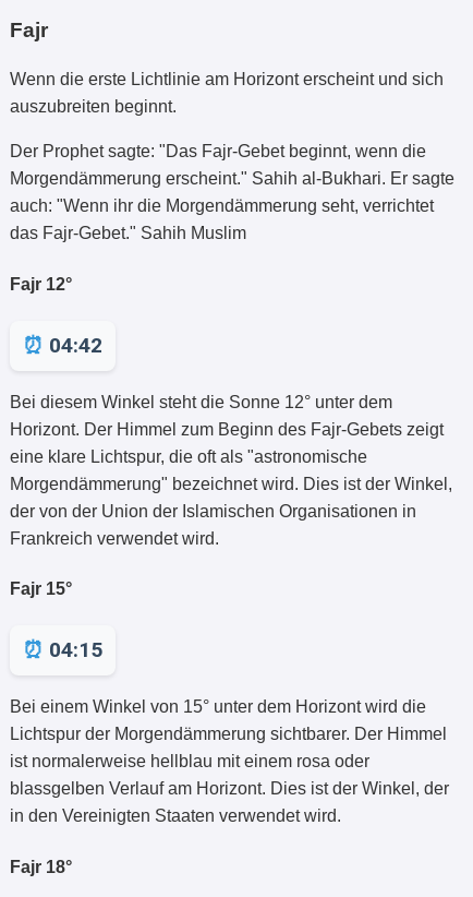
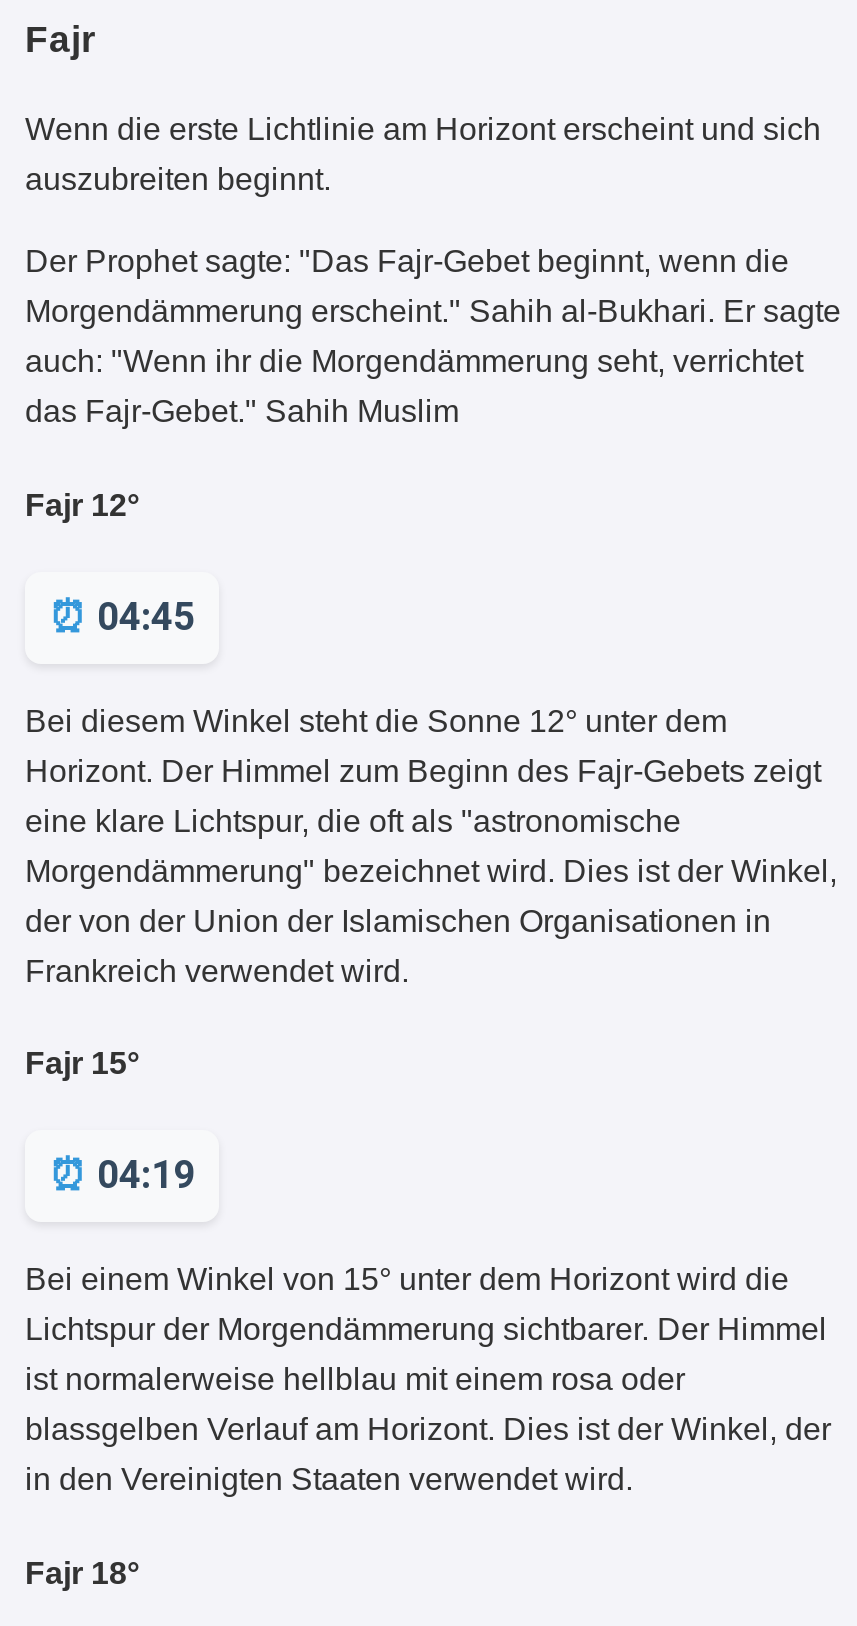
[49,333,102,358] 04:42 -> [97,594,195,640] 04:45
[49,638,102,663] 04:15 -> [97,1153,195,1199] 04:19

